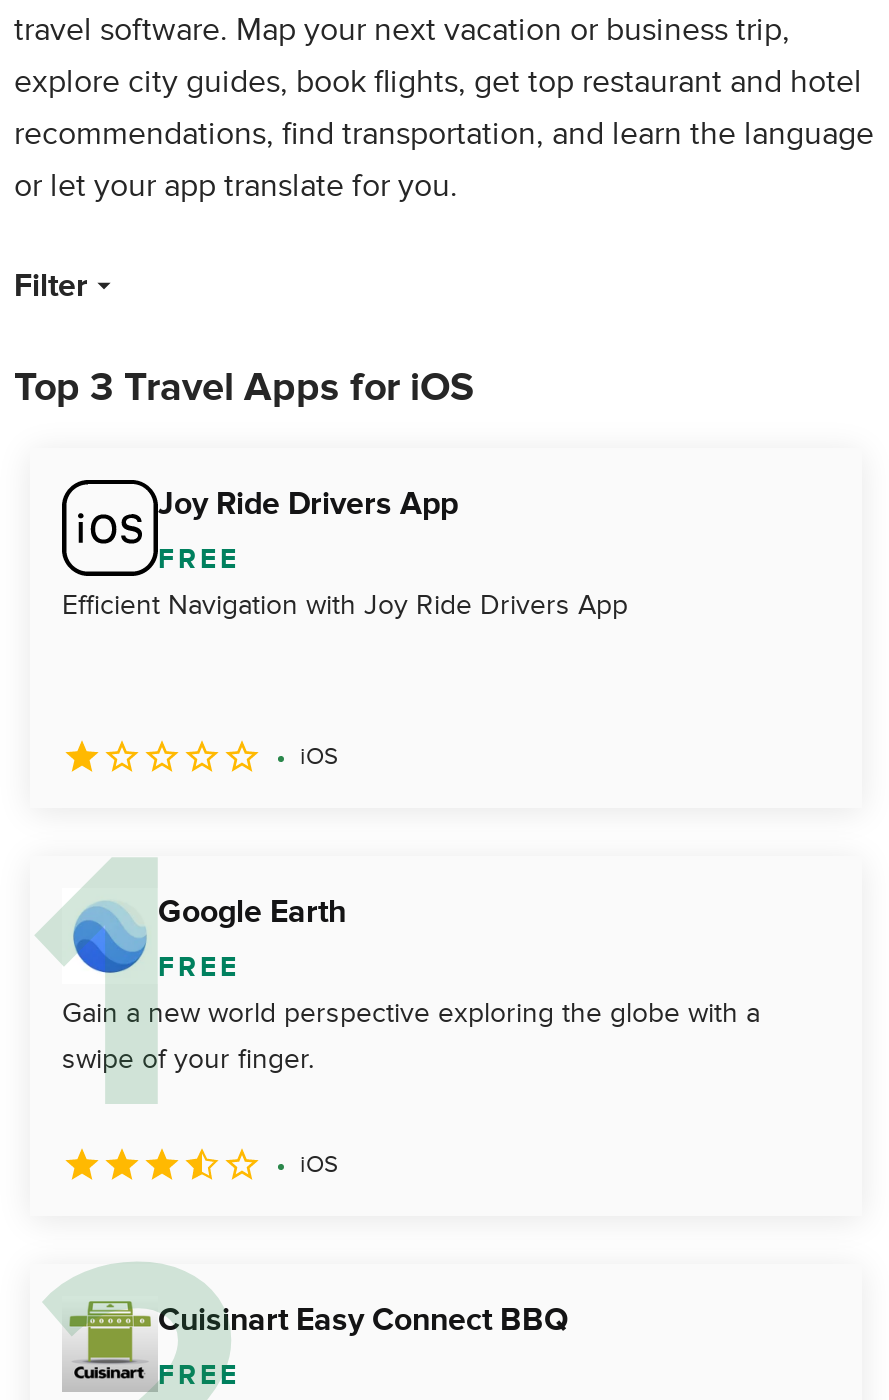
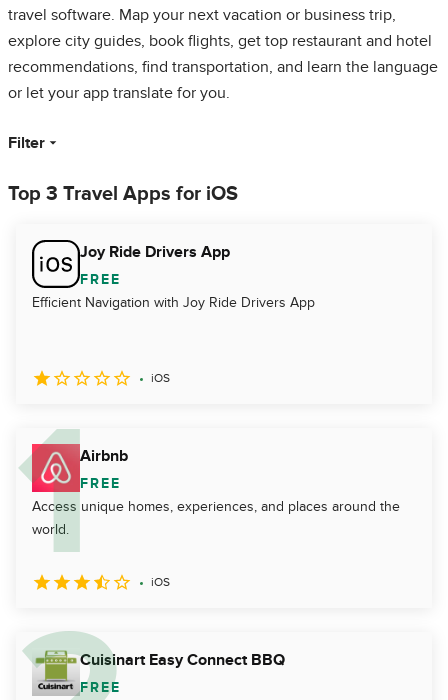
[62,888,346,982] [image] | Google Earth -> [31,443,128,491] [image] | Airbnb
[62,996,760,1076] Gain a new world perspective exploring the globe with a | swipe of your finger. -> [32,498,400,538] Access unique homes, experiences, and places around the | world.

